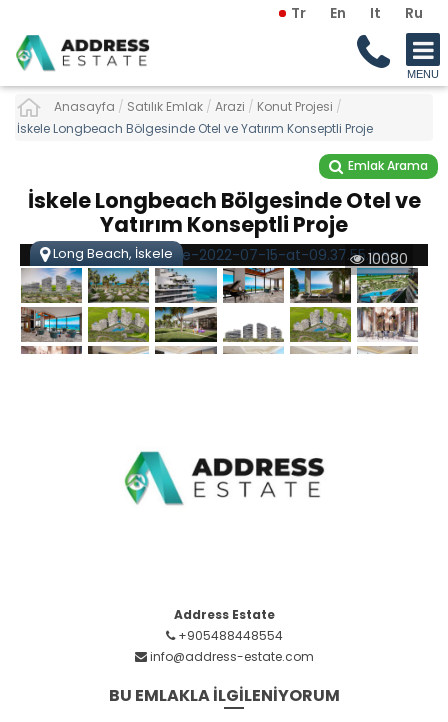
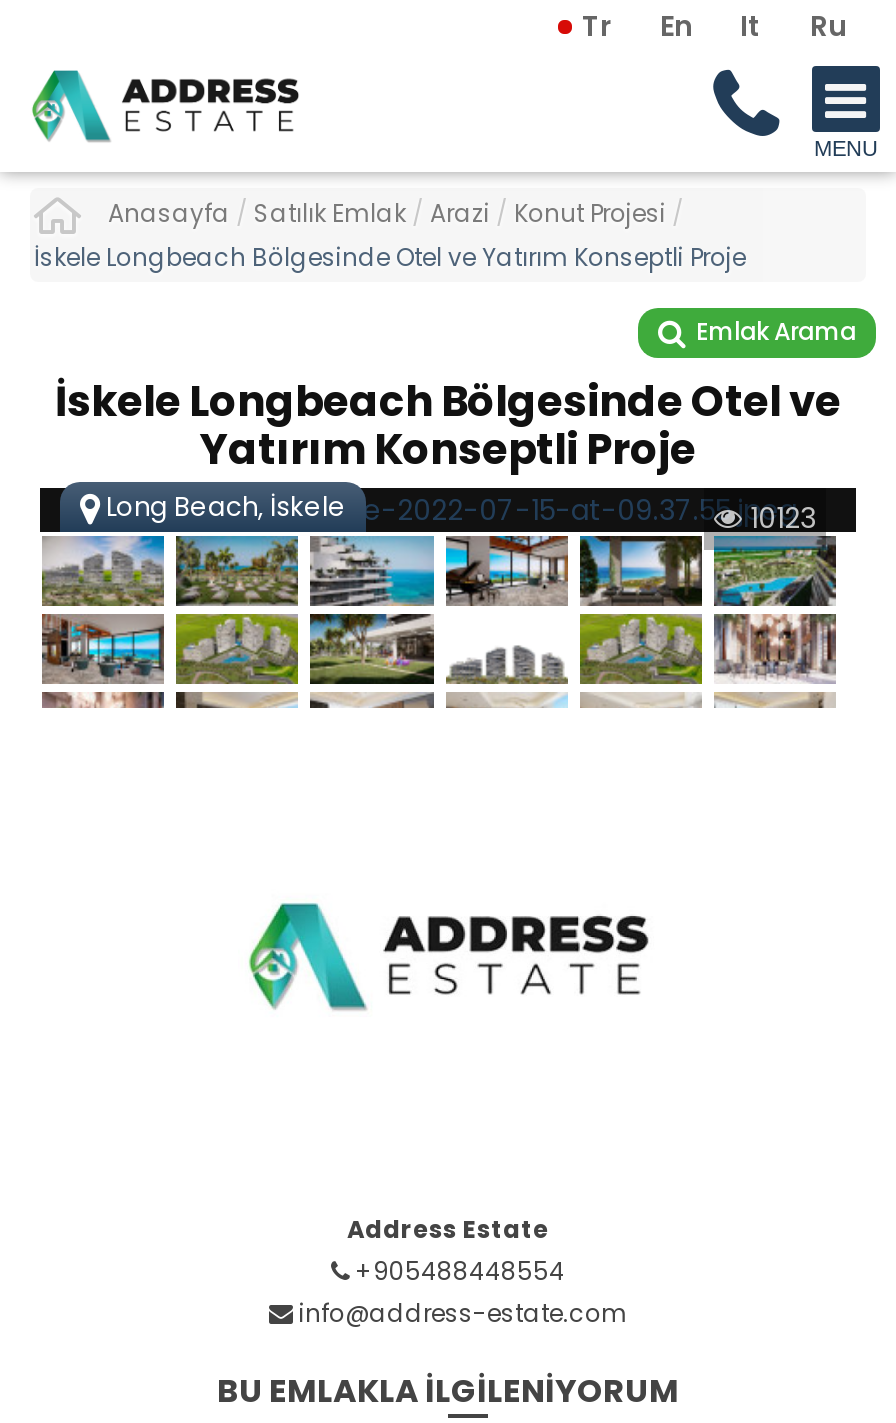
[364,249,408,269] 10080 -> [742,499,816,539] 10123

